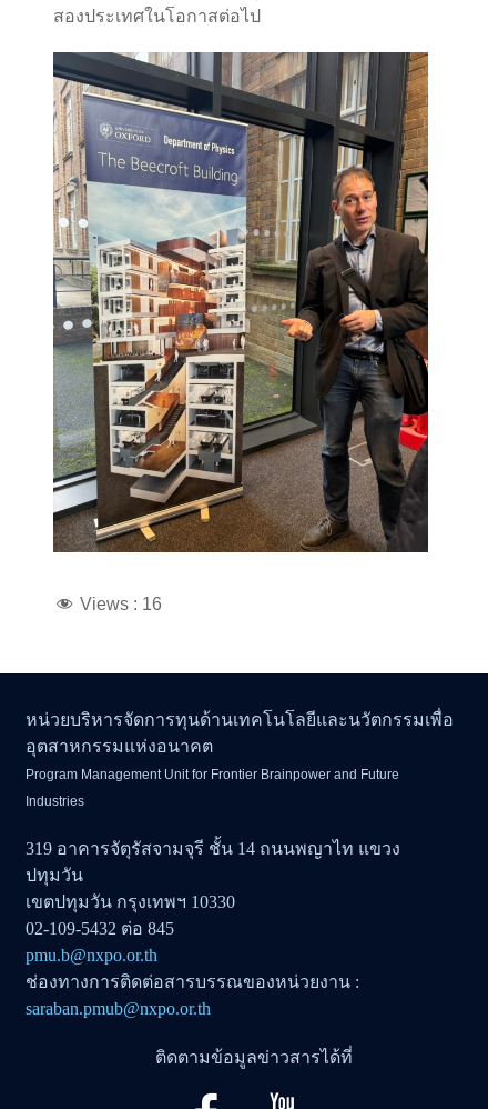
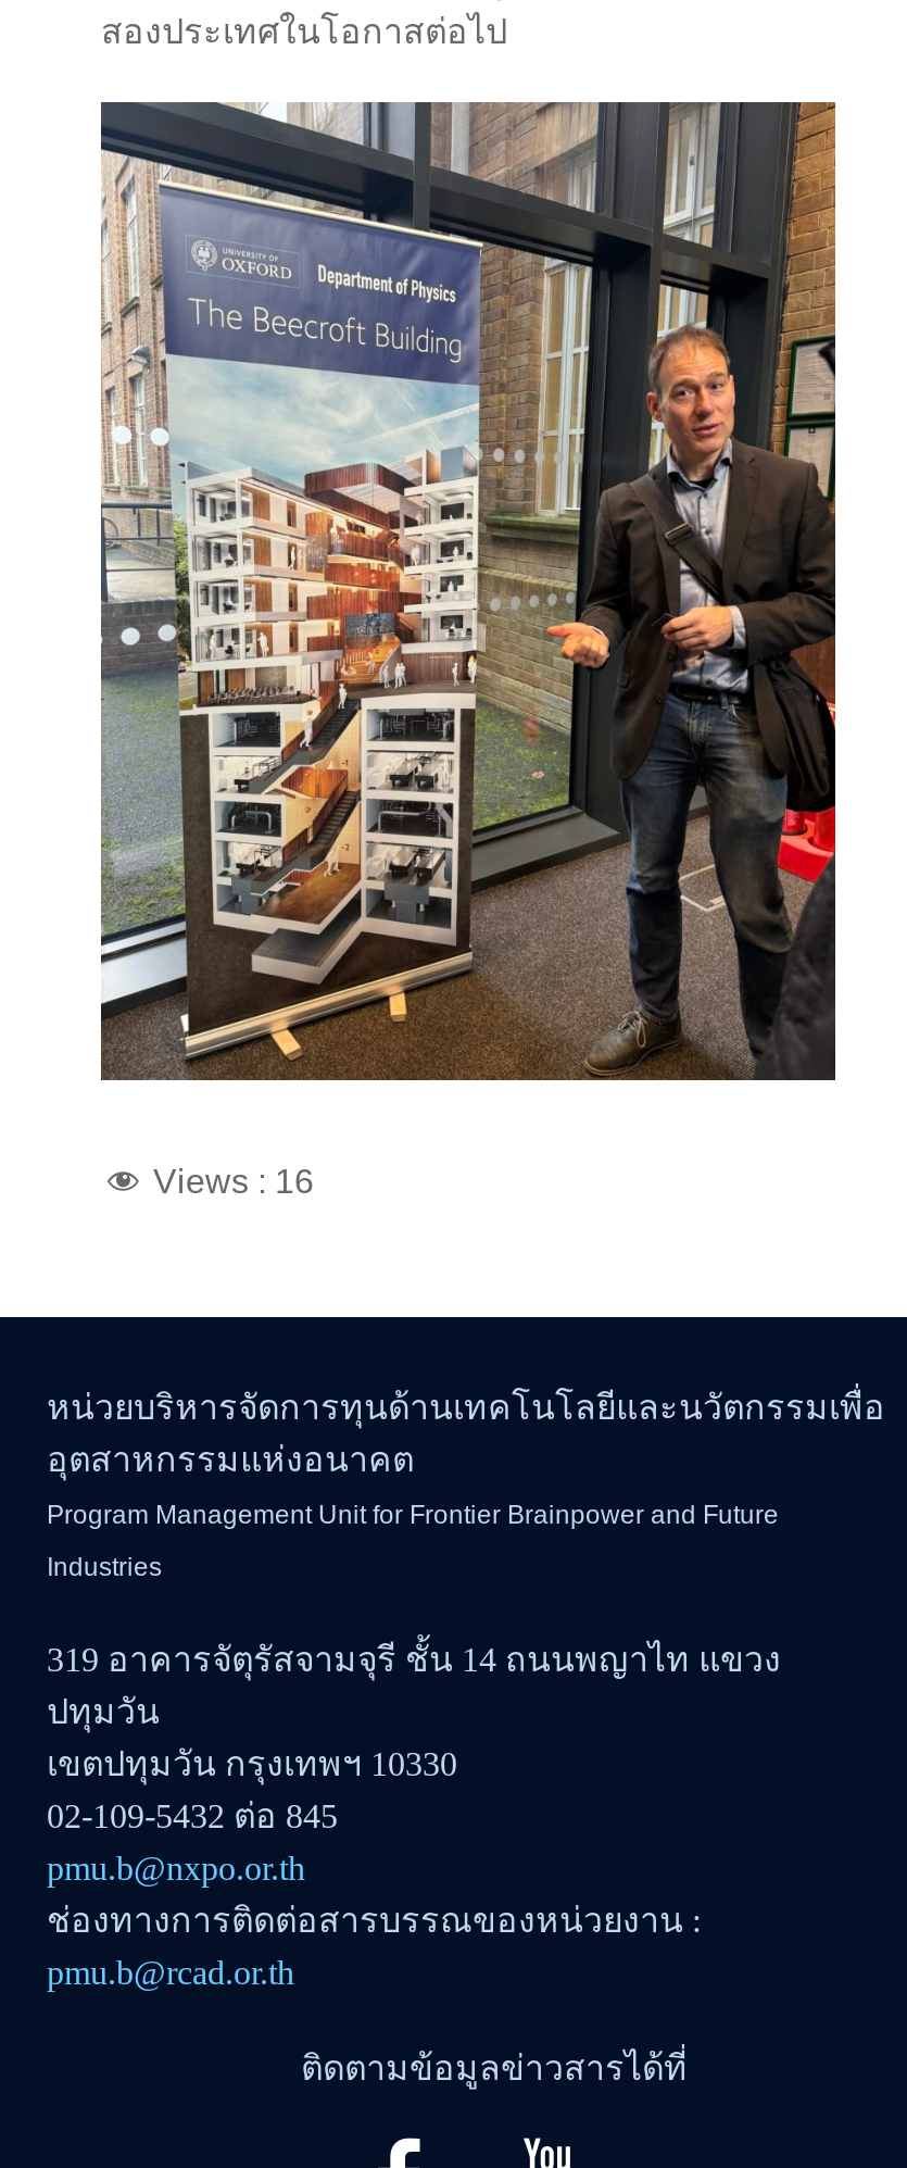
[26,999,211,1018] saraban.pmub@nxpo.or.th -> [47,1954,294,1991] pmu.b@rcad.or.th

